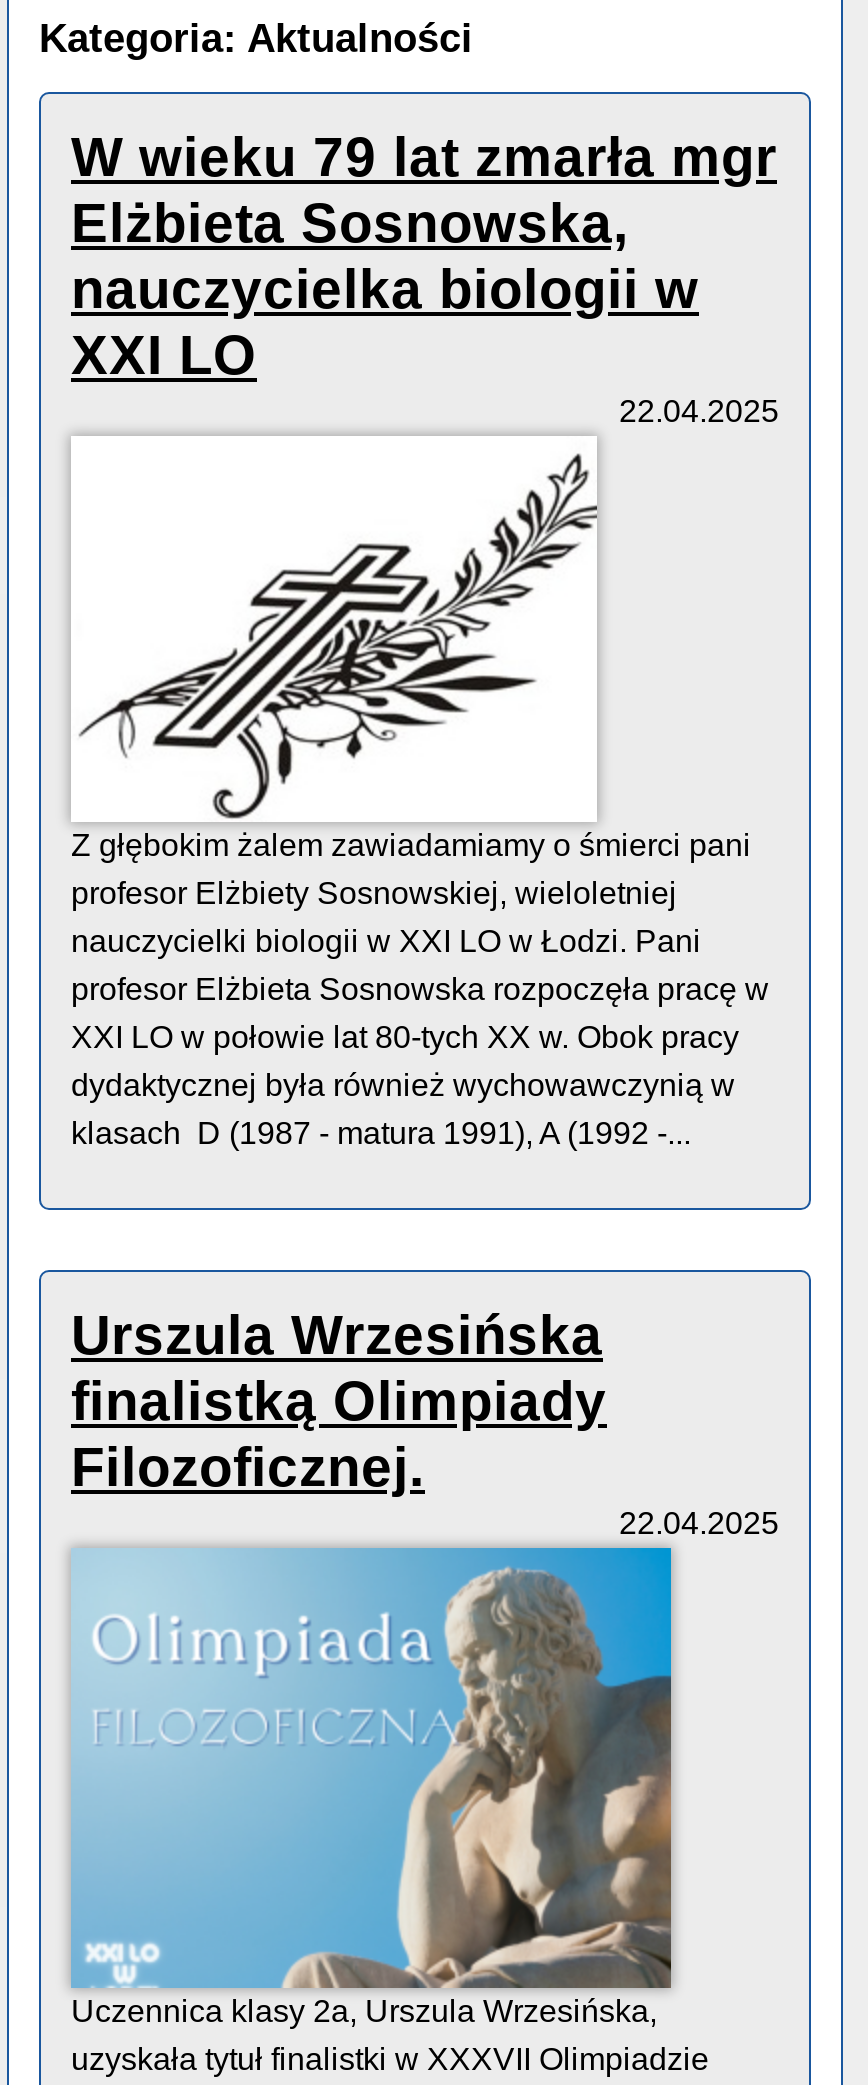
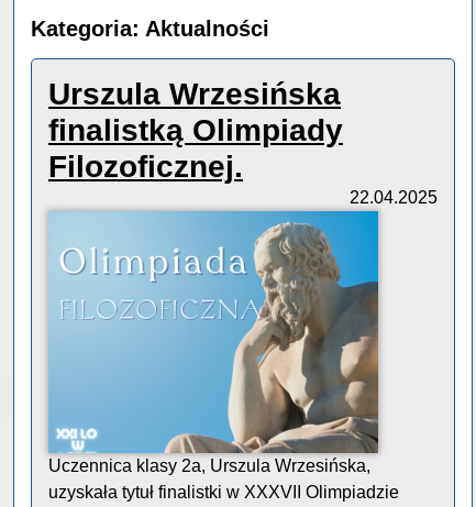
[71,126,779,812] [image] | W wieku 79 lat zmarła mgr | Elżbieta Sosnowska, | nauczycielka biologii w | XXI LO | 22.04.2025 -> none
[71,828,769,1150] Z głębokim żalem zawiadamiamy o śmierci pani | profesor Elżbiety Sosnowskiej, wieloletniej | nauczycielki biologii w XXI LO w Łodzi. Pani | profesor Elżbieta Sosnowska rozpoczęła pracę w | XXI LO w połowie lat 80-tych XX w. Obok pracy | dydaktycznej była również wychowawczynią w | klasach D (1987 - matura 1991), A (1992 -... -> none

